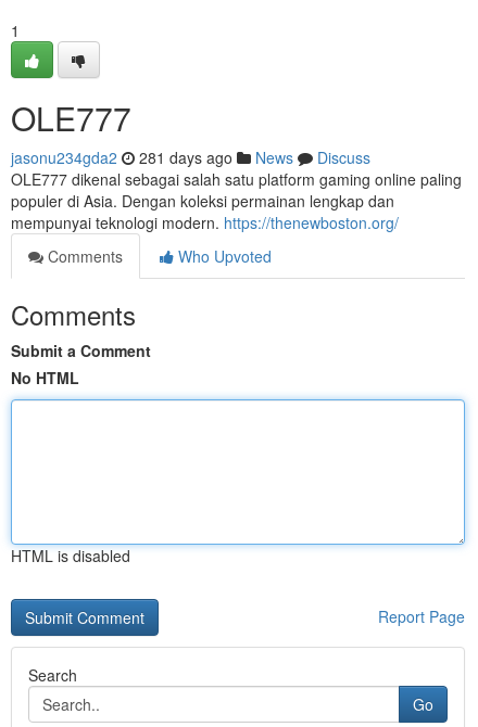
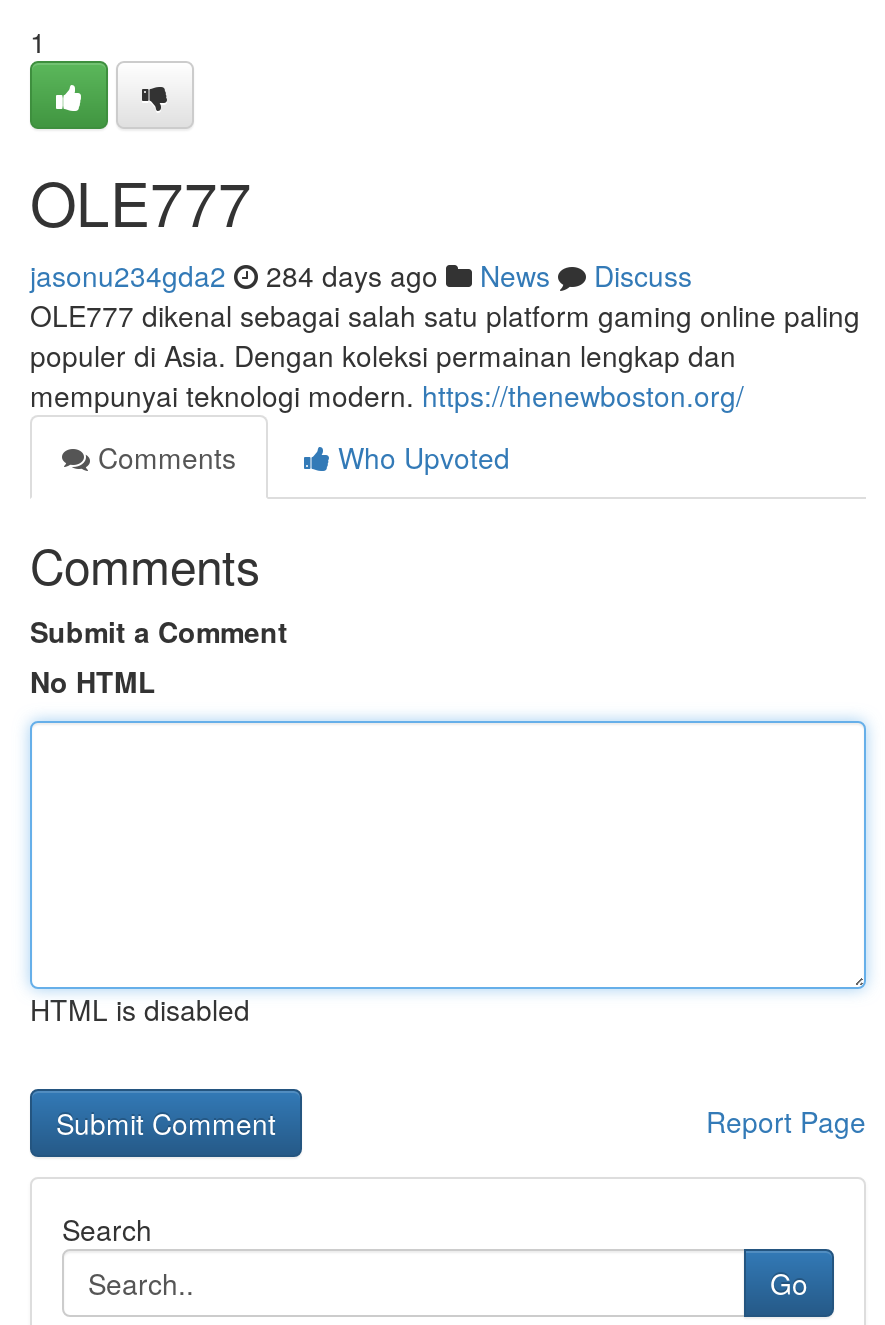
[11,146,370,168] jasonu234gda2 281 days ago News Discuss -> [30,255,692,295] jasonu234gda2 284 days ago News Discuss

